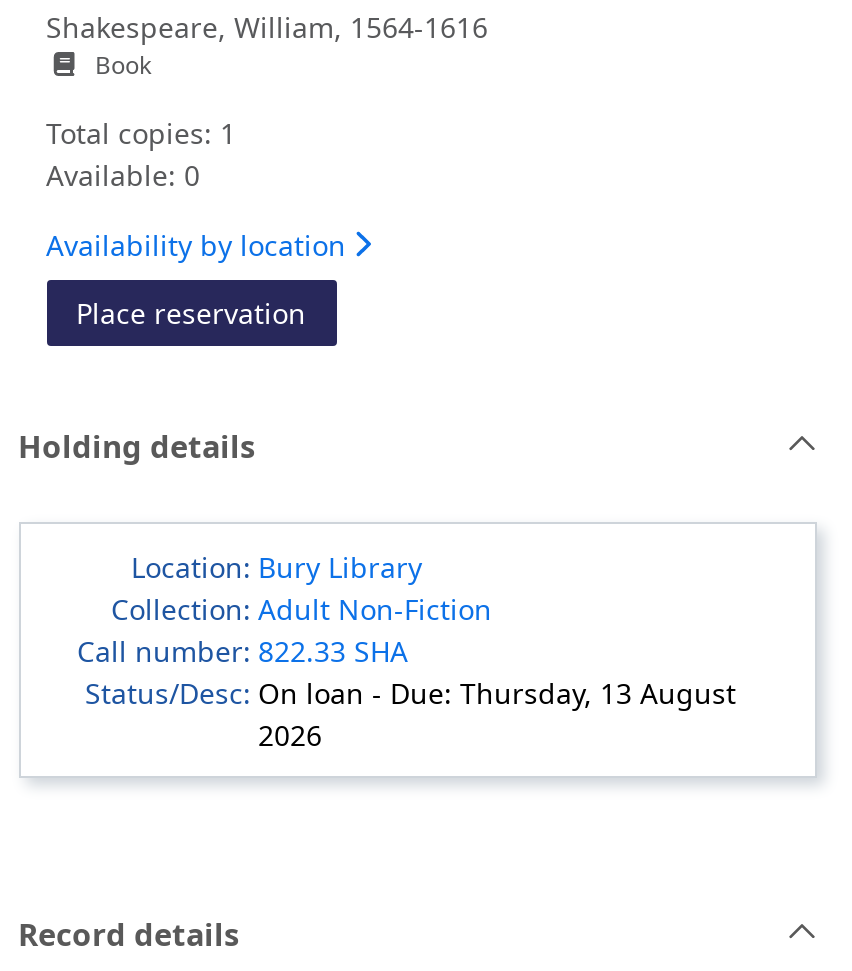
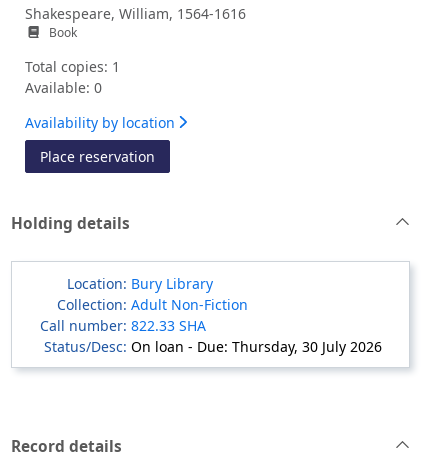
[258,673,736,753] On loan - Due: Thursday, 13 August | 2026 -> [130,336,381,355] On loan - Due: Thursday, 30 July 2026

